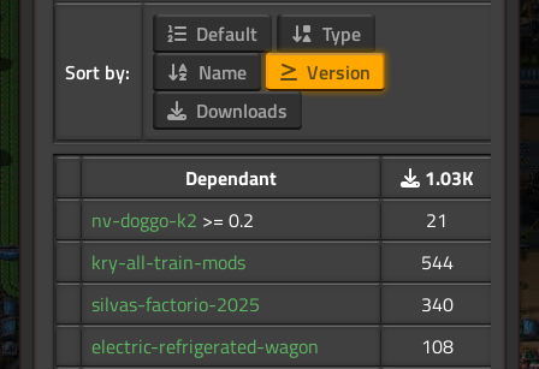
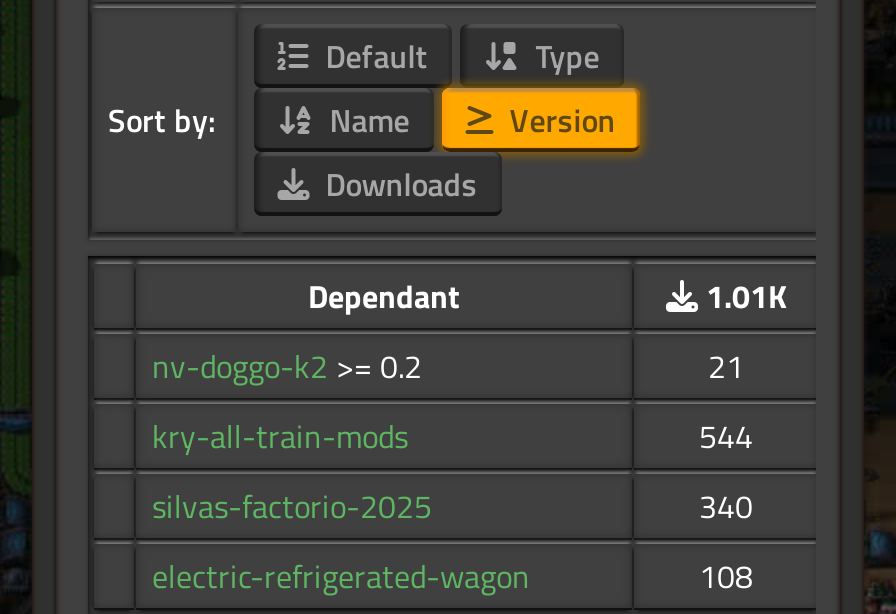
[425,164,473,193] 1.03K -> [706,273,786,321] 1.01K

